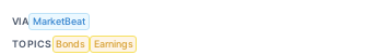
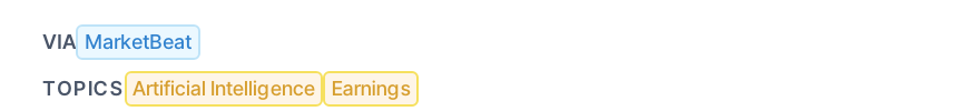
[12,37,86,49] TOPICS Bonds -> [42,76,315,100] TOPICS Artificial Intelligence

